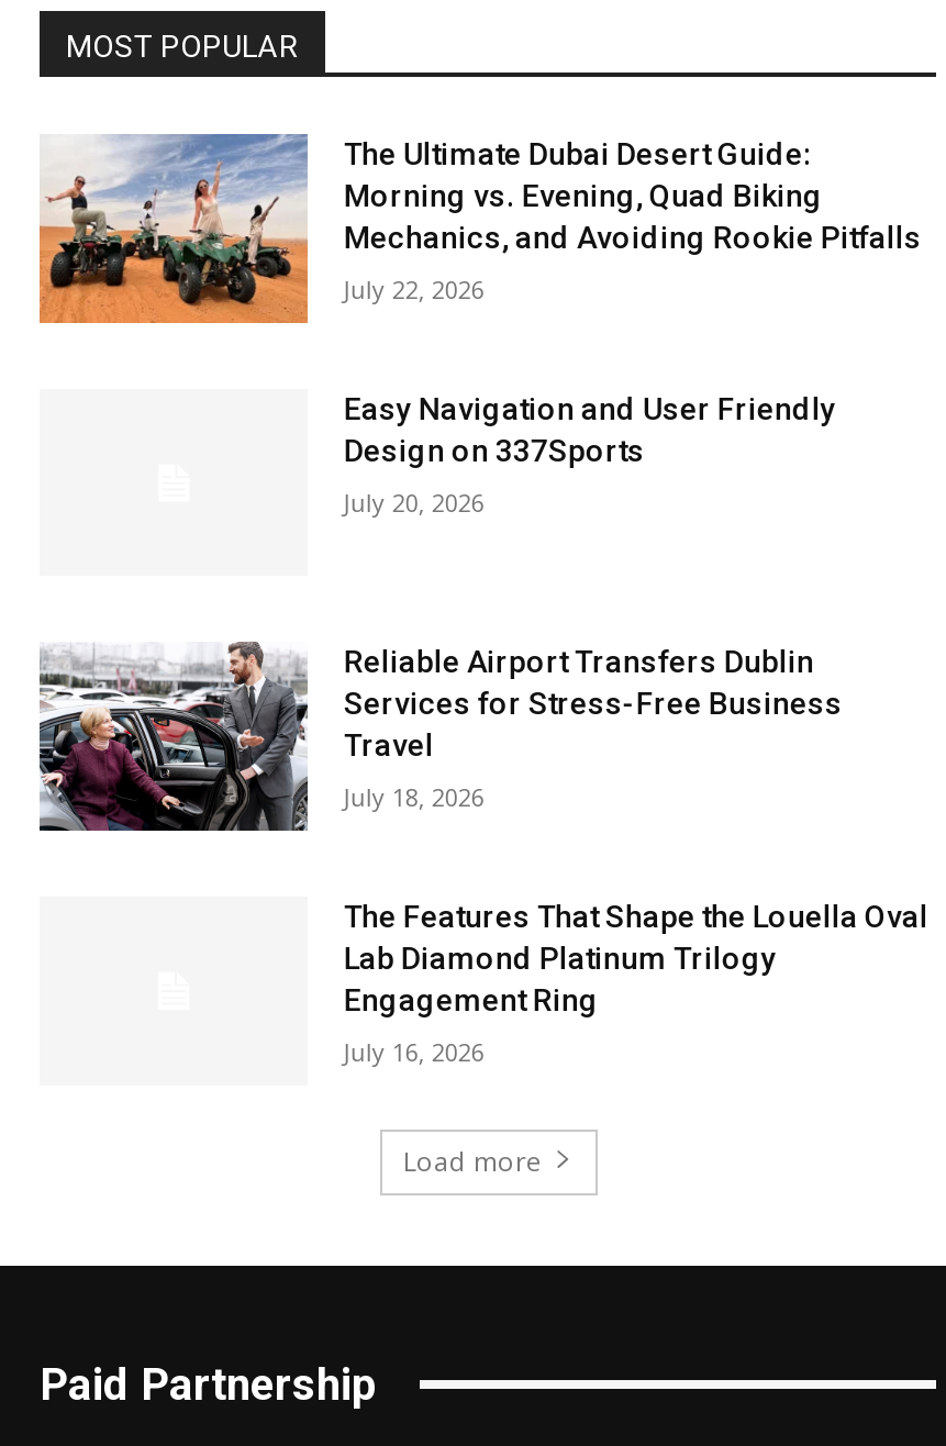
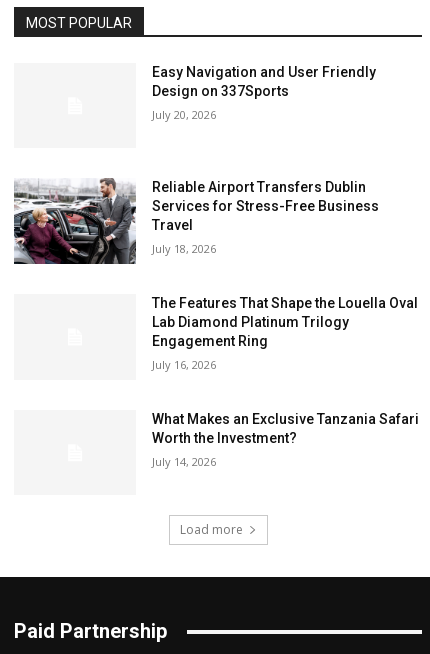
[37,132,922,325] [image] | The Ultimate Dubai Desert Guide: | Morning vs. Evening, Quad Biking | Mechanics, and Avoiding Rookie Pitfalls | July 22, 2026 -> none
moved [35,390,928,1067] -> [12,64,418,372]: [image] | Easy Navigation and User Friendly | Design on 337Sports | ... | Engagement Ring | July 16, 2026
none -> [152,411,419,469] What Makes an Exclusive Tanzania Safari | Worth the Investment? | July 14, 2026

